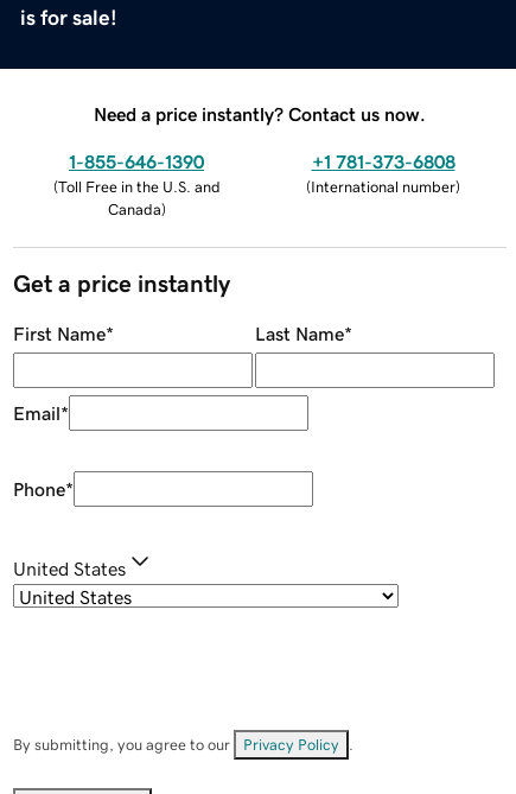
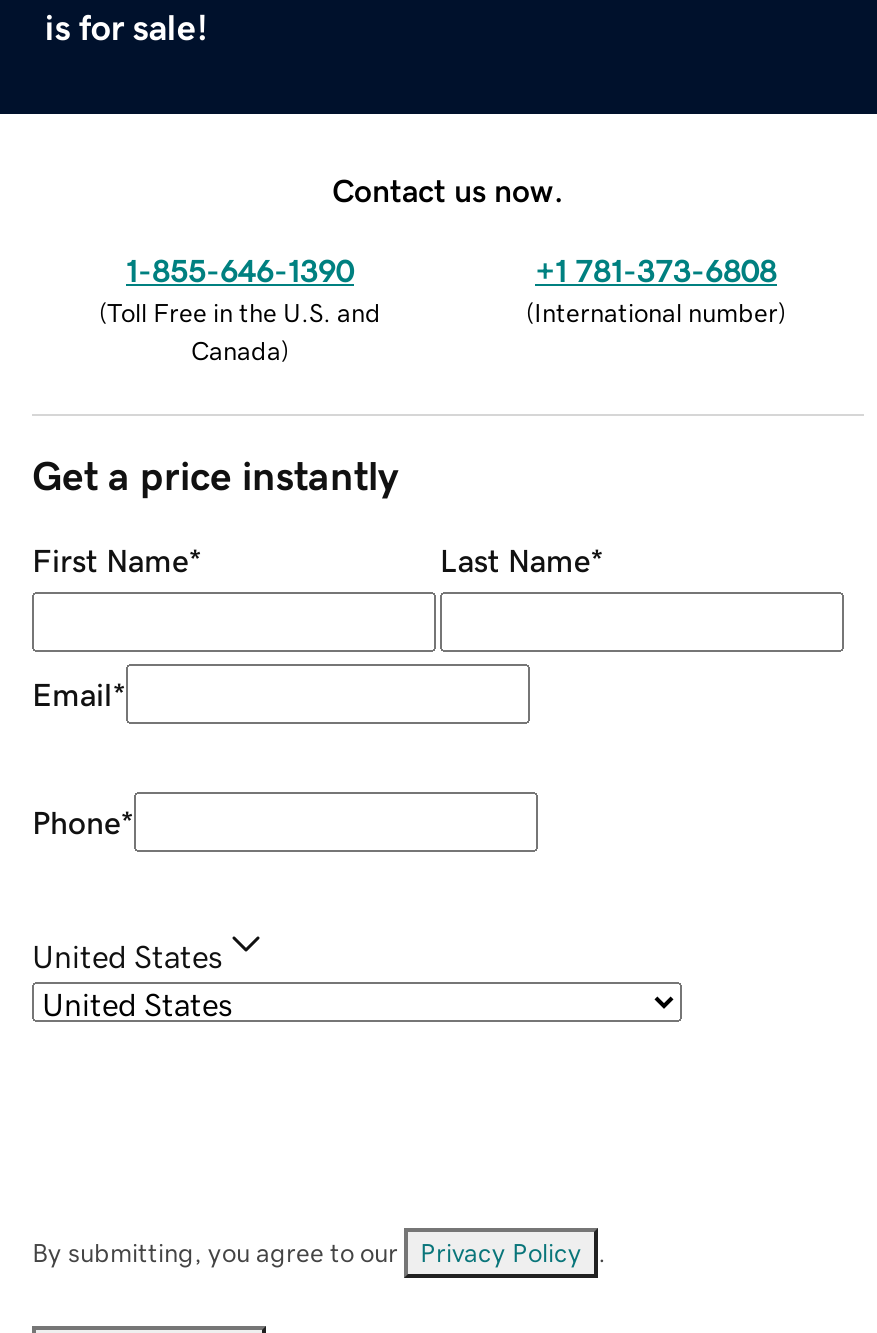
[94,104,426,123] Need a price instantly? Contact us now. -> [332,173,564,205] Contact us now.

